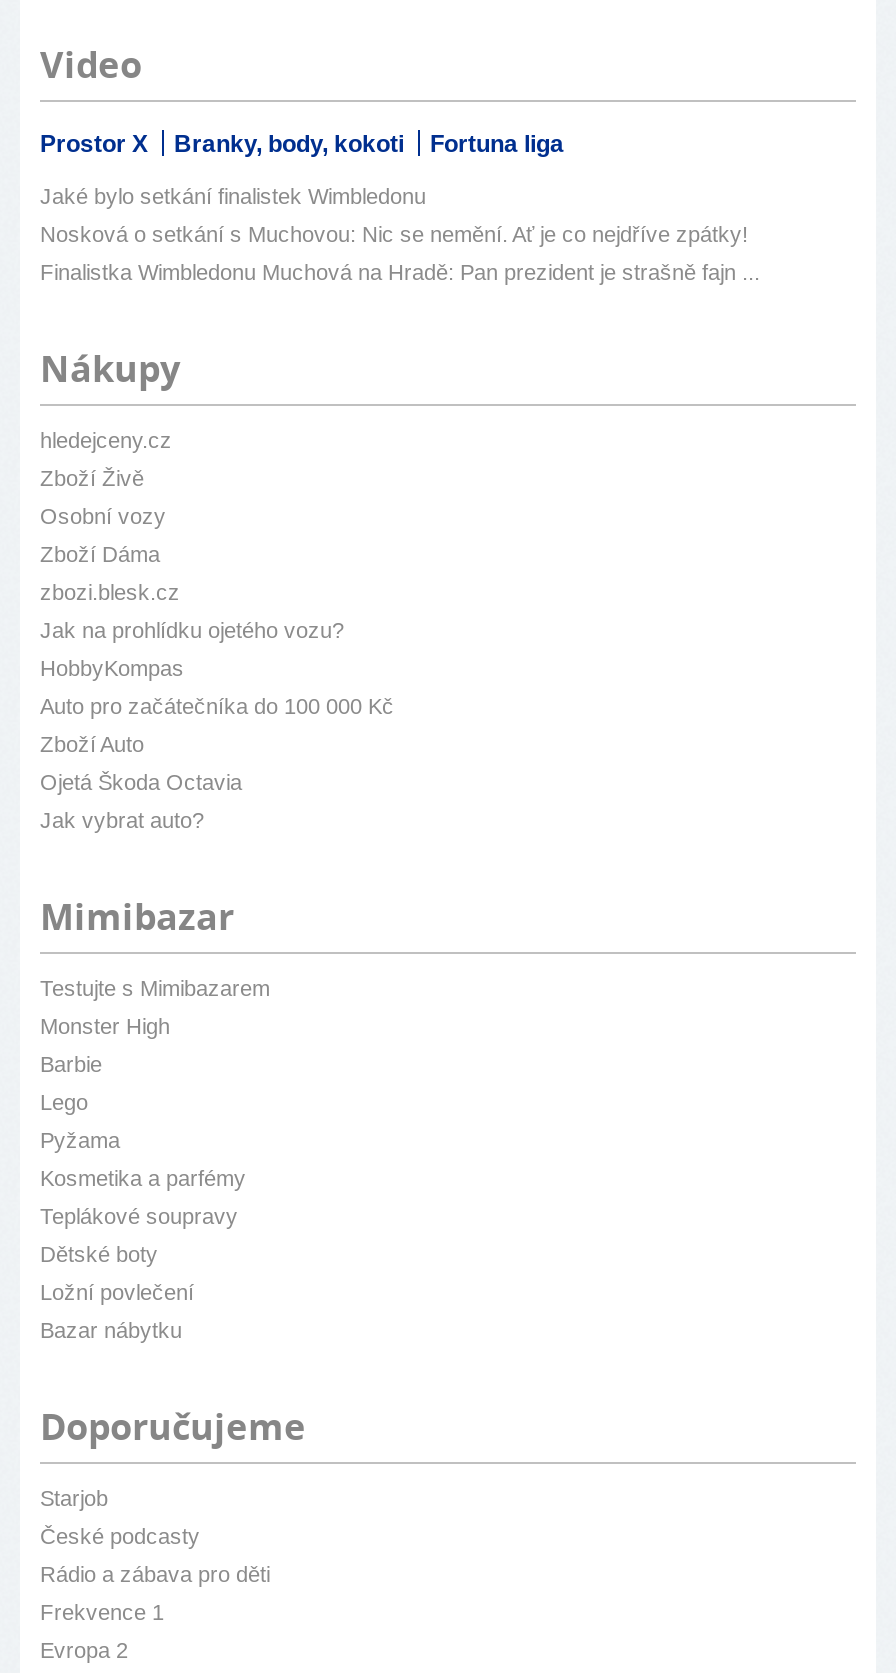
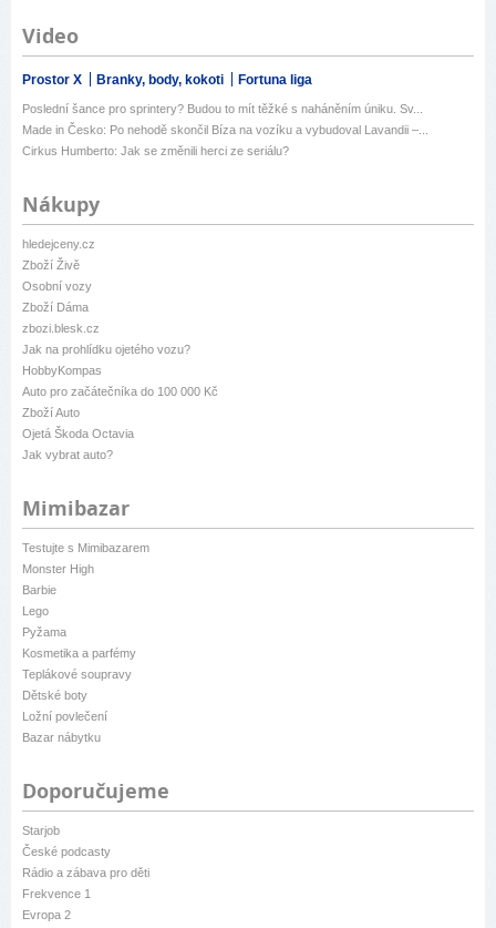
[40,185,426,209] Jaké bylo setkání finalistek Wimbledonu -> [22,102,423,116] Poslední šance pro sprintery? Budou to mít těžké s naháněním úniku. Sv...
[40,223,748,247] Nosková o setkání s Muchovou: Nic se nemění. Ať je co nejdříve zpátky! -> [22,123,428,137] Made in Česko: Po nehodě skončil Bíza na vozíku a vybudoval Lavandii –...
[40,261,760,285] Finalistka Wimbledonu Muchová na Hradě: Pan prezident je strašně fajn ... -> [22,144,289,158] Cirkus Humberto: Jak se změnili herci ze seriálu?

